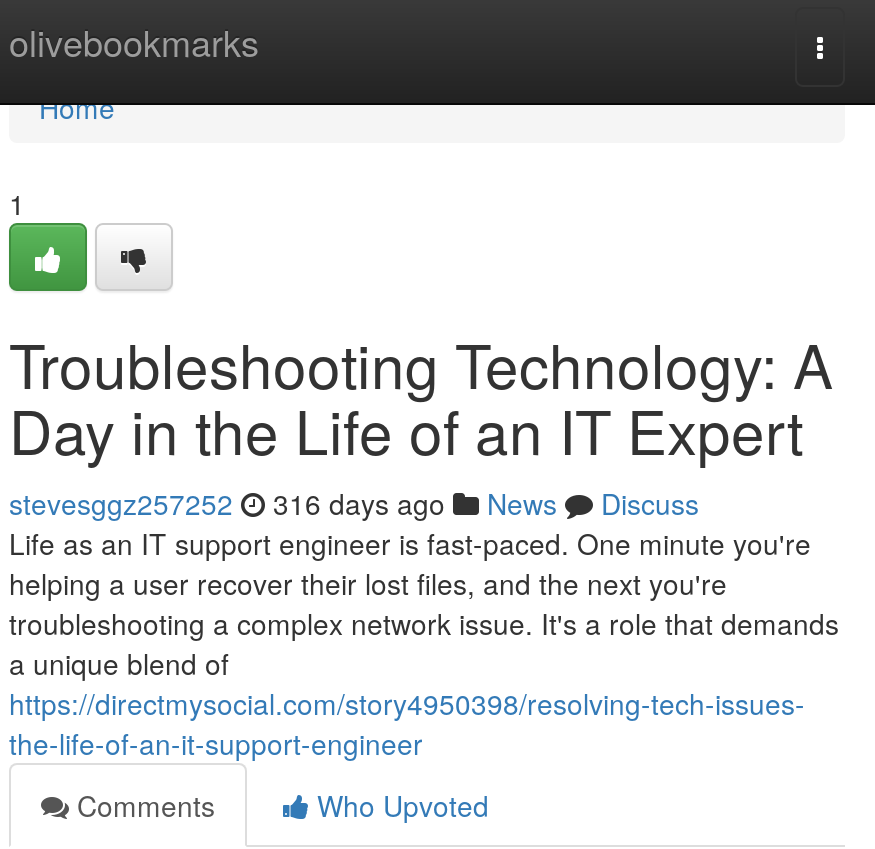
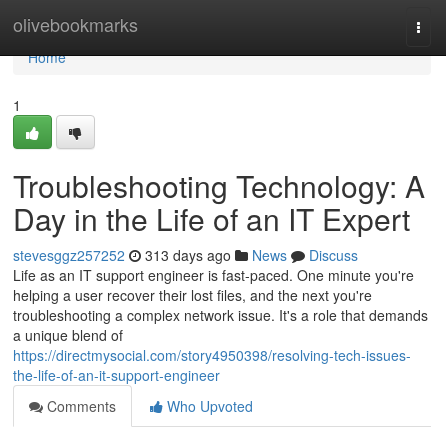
[9,483,699,523] stevesggz257252 316 days ago News Discuss -> [13,245,358,265] stevesggz257252 313 days ago News Discuss

